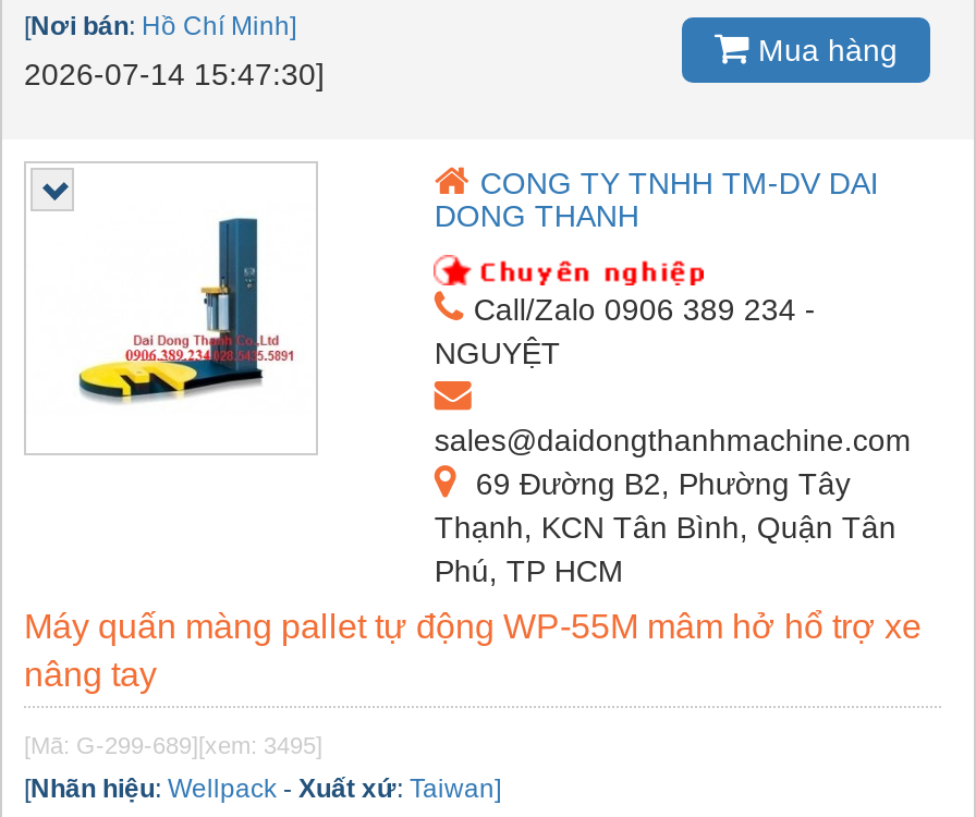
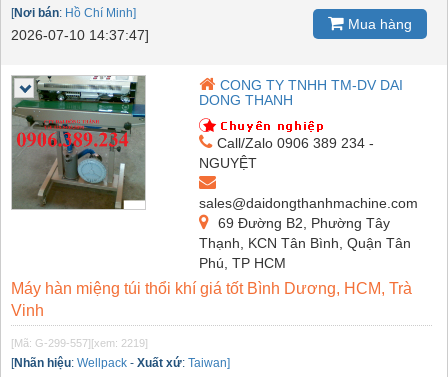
[24,58,325,92] 2026-07-14 15:47:30] -> [11,27,149,43] 2026-07-10 14:37:47]
[26,163,316,453] [image] -> [11,75,146,210] [image]
[24,609,922,694] Máy quấn màng pallet tự động WP-55M mâm hở hổ trợ xe | nâng tay -> [11,280,412,319] Máy hàn miệng túi thổi khí giá tốt Bình Dương, HCM, Trà | Vinh
[24,733,322,759] [Mã: G-299-689][xem: 3495] -> [11,337,148,349] [Mã: G-299-557][xem: 2219]

